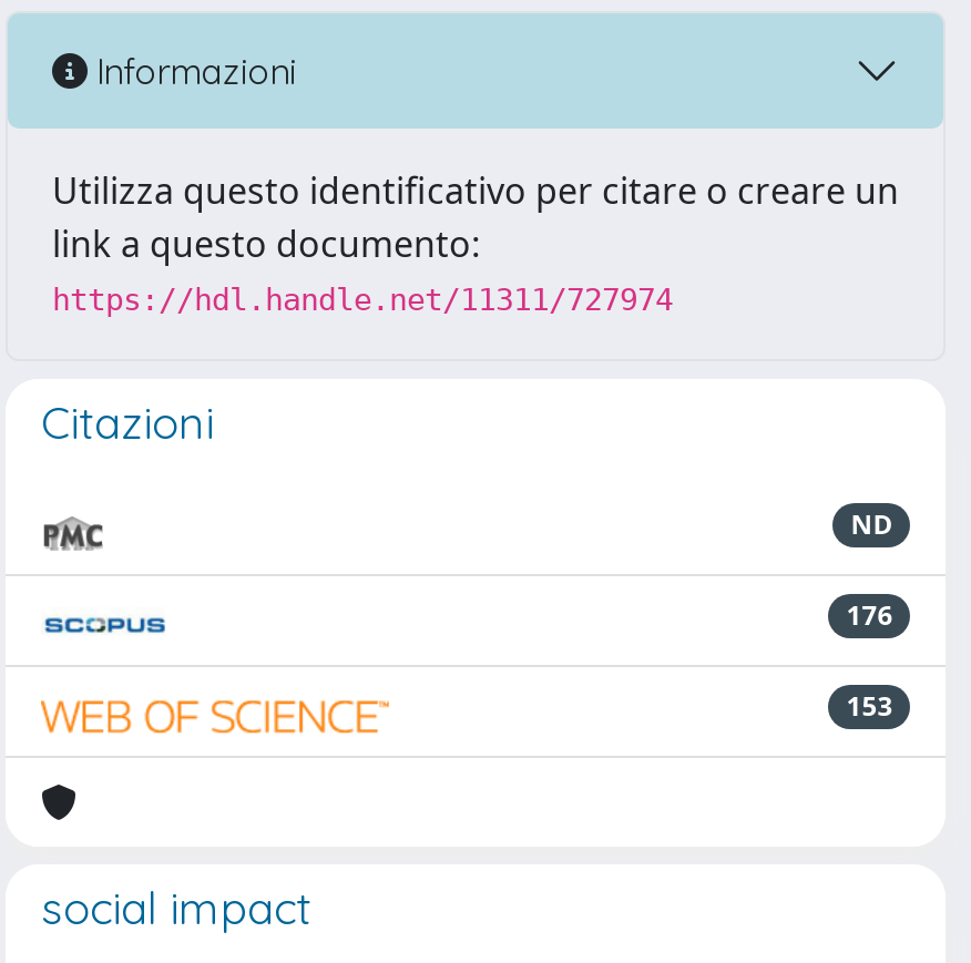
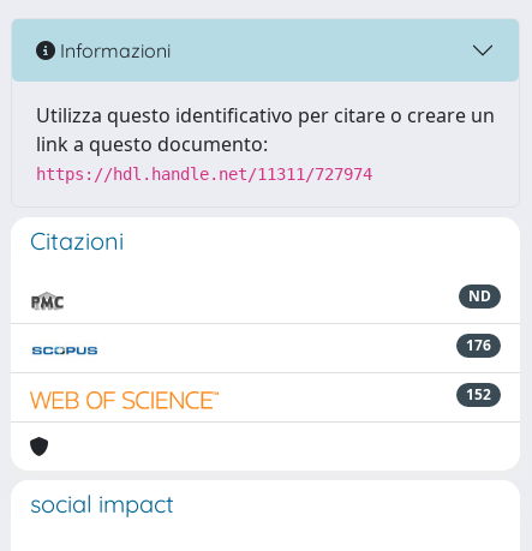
[846,688,893,725] 153 -> [466,384,491,405] 152

